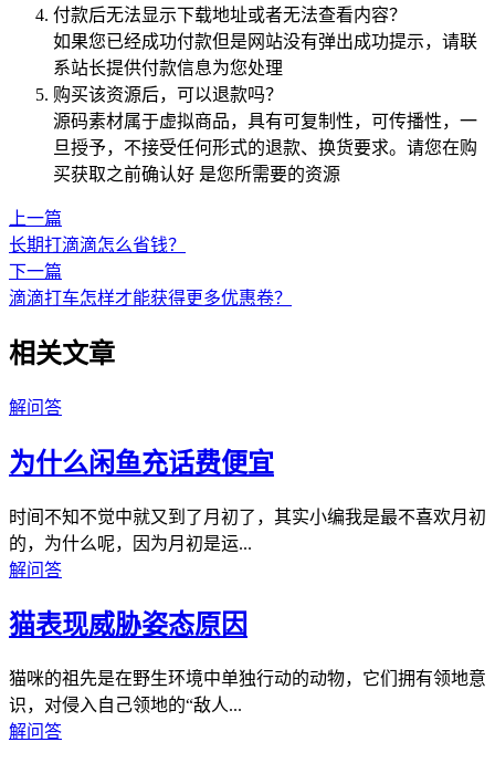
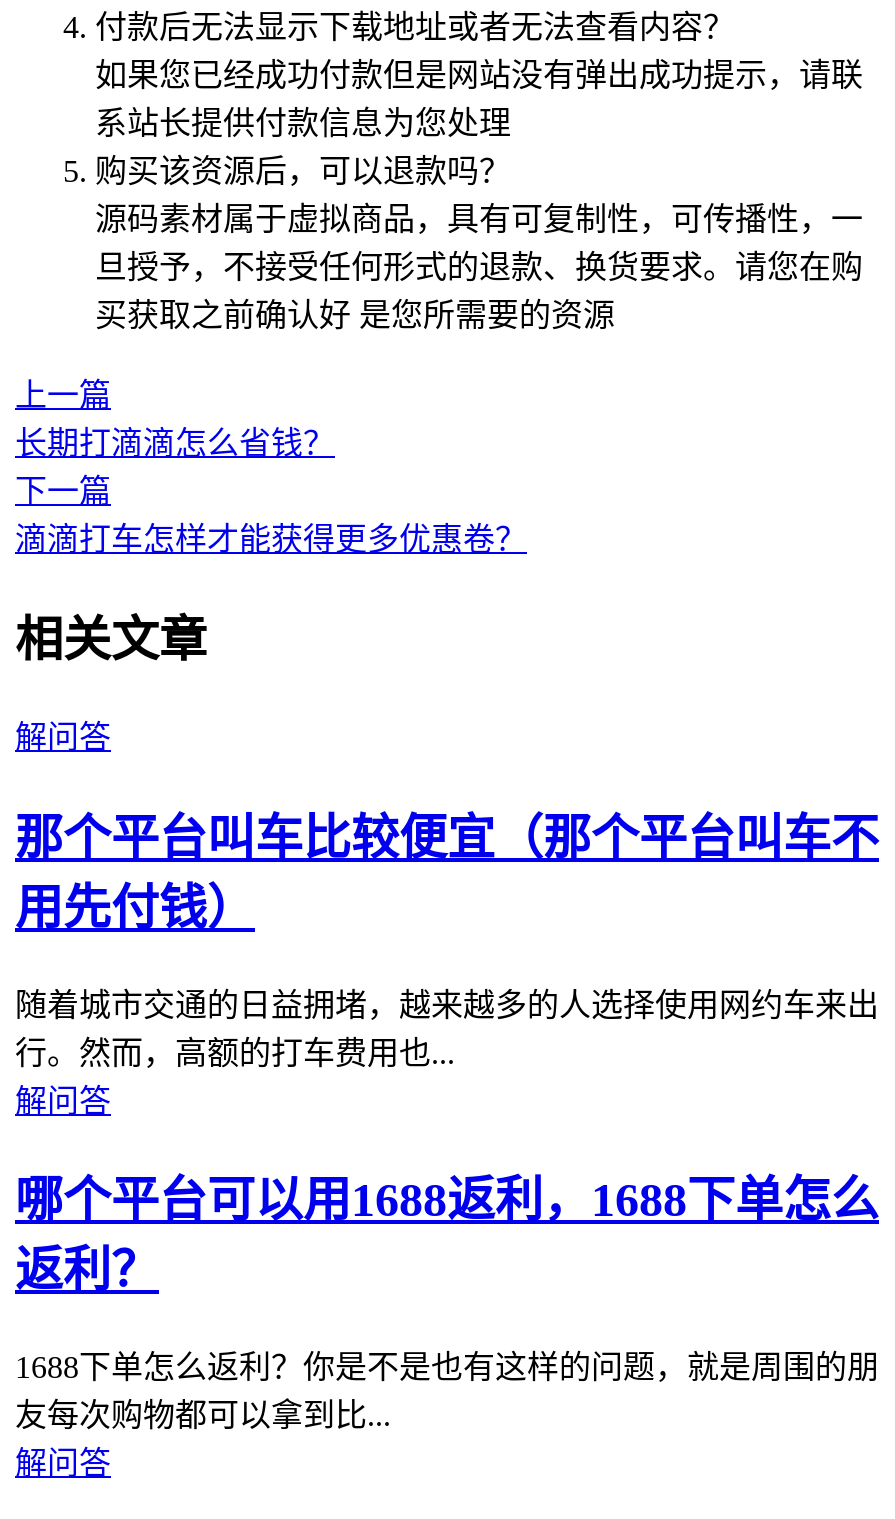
[9,449,274,477] 为什么闲鱼充话费便宜 -> [15,811,879,933] 那个平台叫车比较便宜（那个平台叫车不 | 用先付钱）
[9,507,486,552] 时间不知不觉中就又到了月初了，其实小编我是最不喜欢月初 | 的，为什么呢，因为月初是运... -> [15,987,879,1069] 随着城市交通的日益拥堵，越来越多的人选择使用网约车来出 | 行。然而，高额的打车费用也...
[9,611,247,640] 猫表现威胁姿态原因 -> [15,1175,879,1297] 哪个平台可以用1688返利，1688下单怎么 | 返利？
[9,669,486,715] 猫咪的祖先是在野生环境中单独行动的动物，它们拥有领地意 | 识，对侵入自己领地的“敌人... -> [15,1351,879,1433] 1688下单怎么返利？你是不是也有这样的问题，就是周围的朋 | 友每次购物都可以拿到比...

